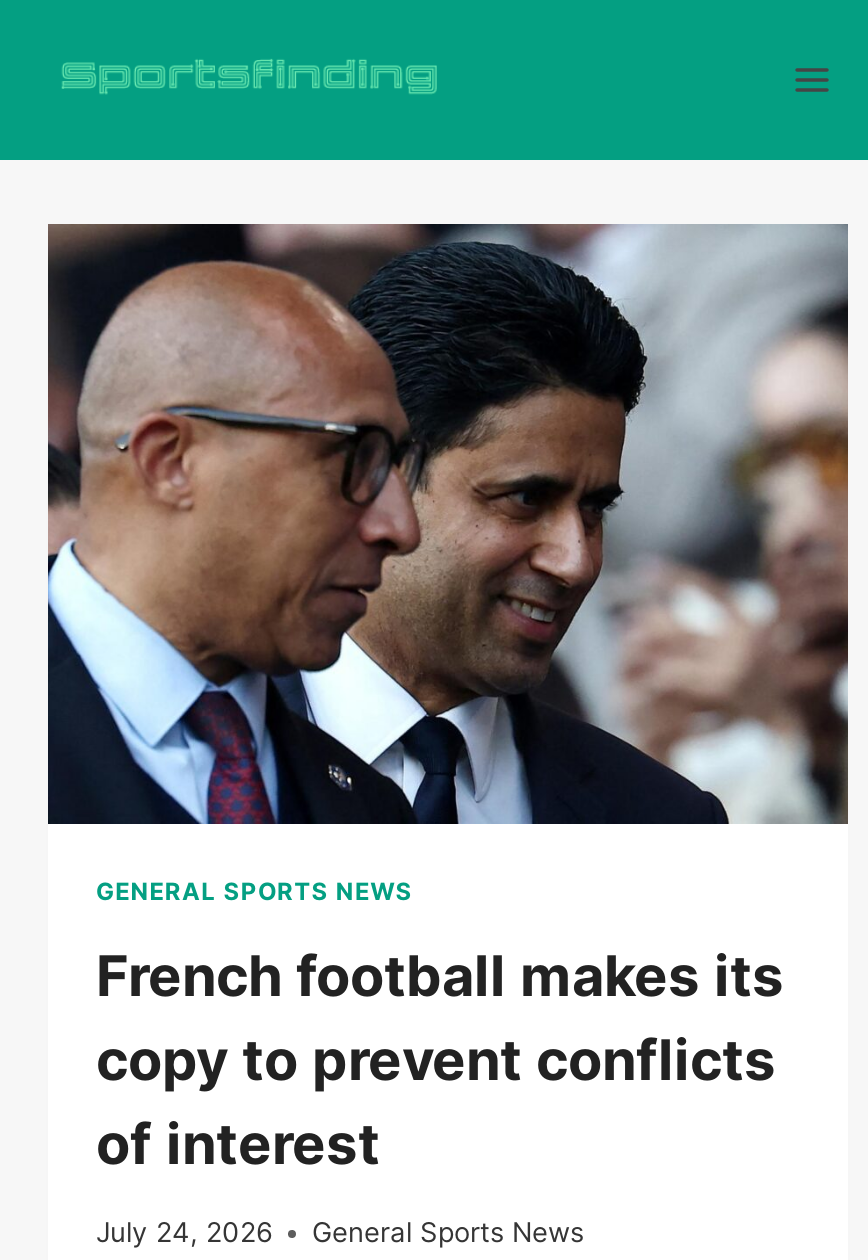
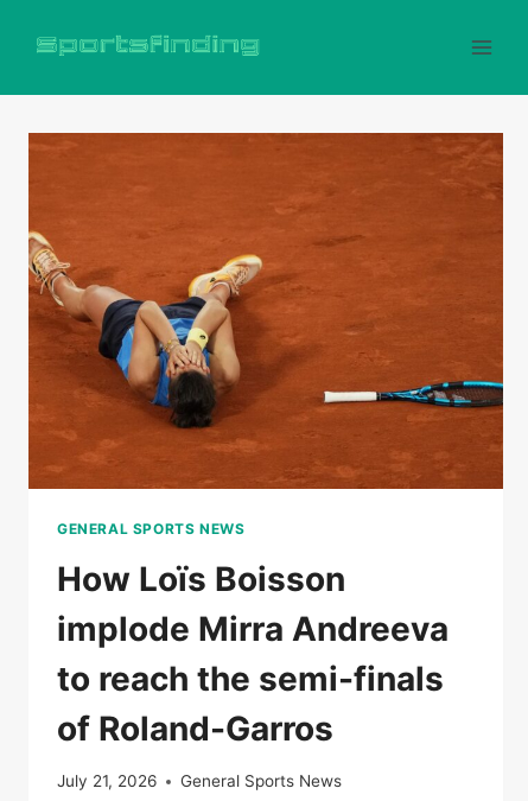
[46,222,850,826] [image] -> [27,132,504,490] [image]
[96,942,784,1178] French football makes its | copy to prevent conflicts | of interest -> [57,559,449,749] How Loïs Boisson | implode Mirra Andreeva | to reach the semi-finals | of Roland-Garros
[96,1217,584,1249] July 24, 2026 General Sports News -> [57,772,342,791] July 21, 2026 General Sports News

